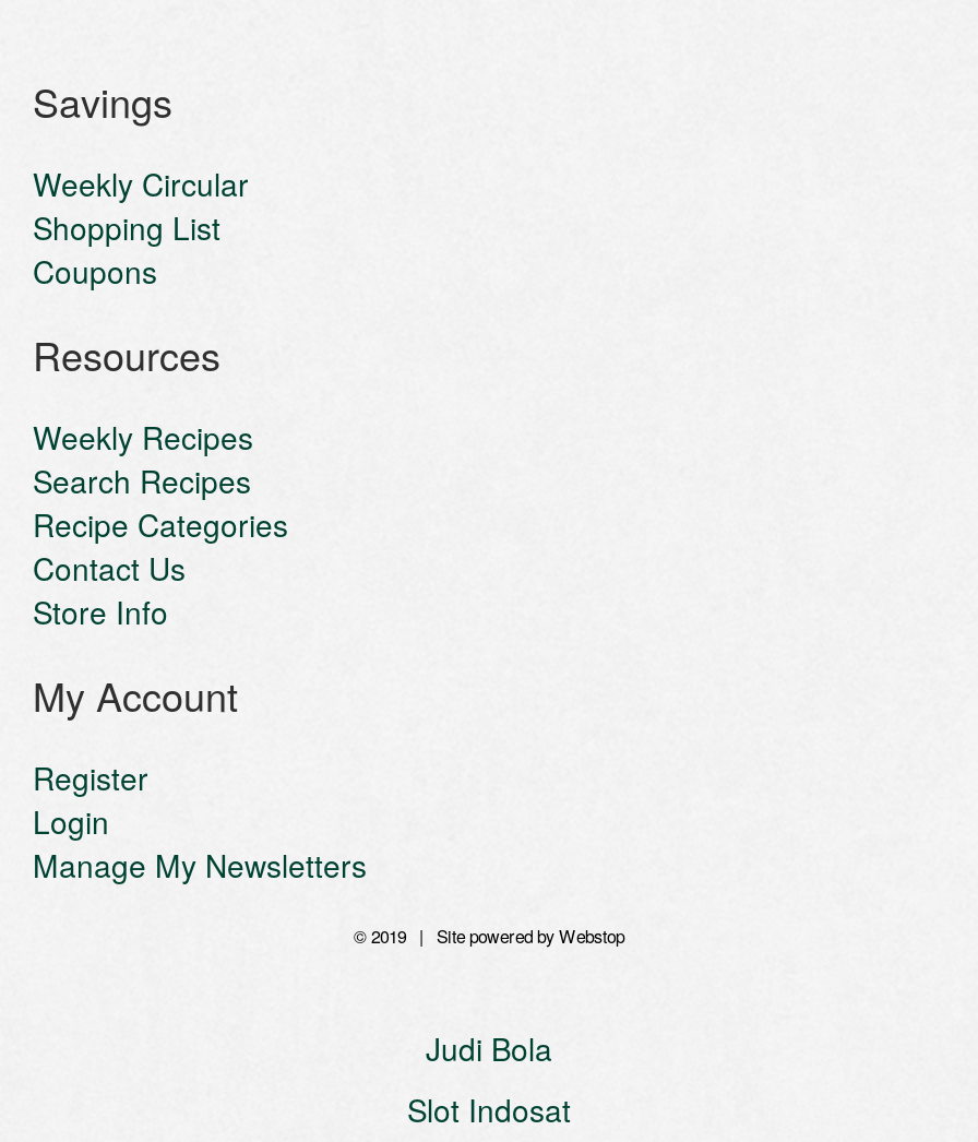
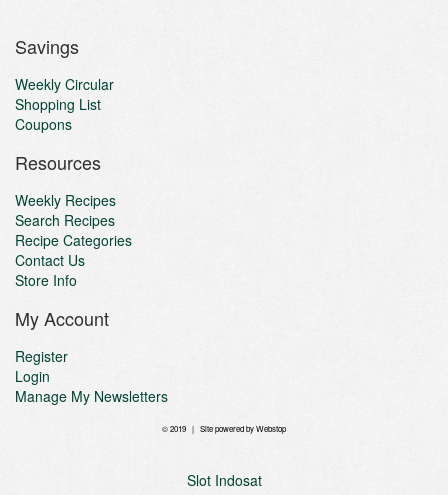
[426,1025,552,1069] Judi Bola -> none

